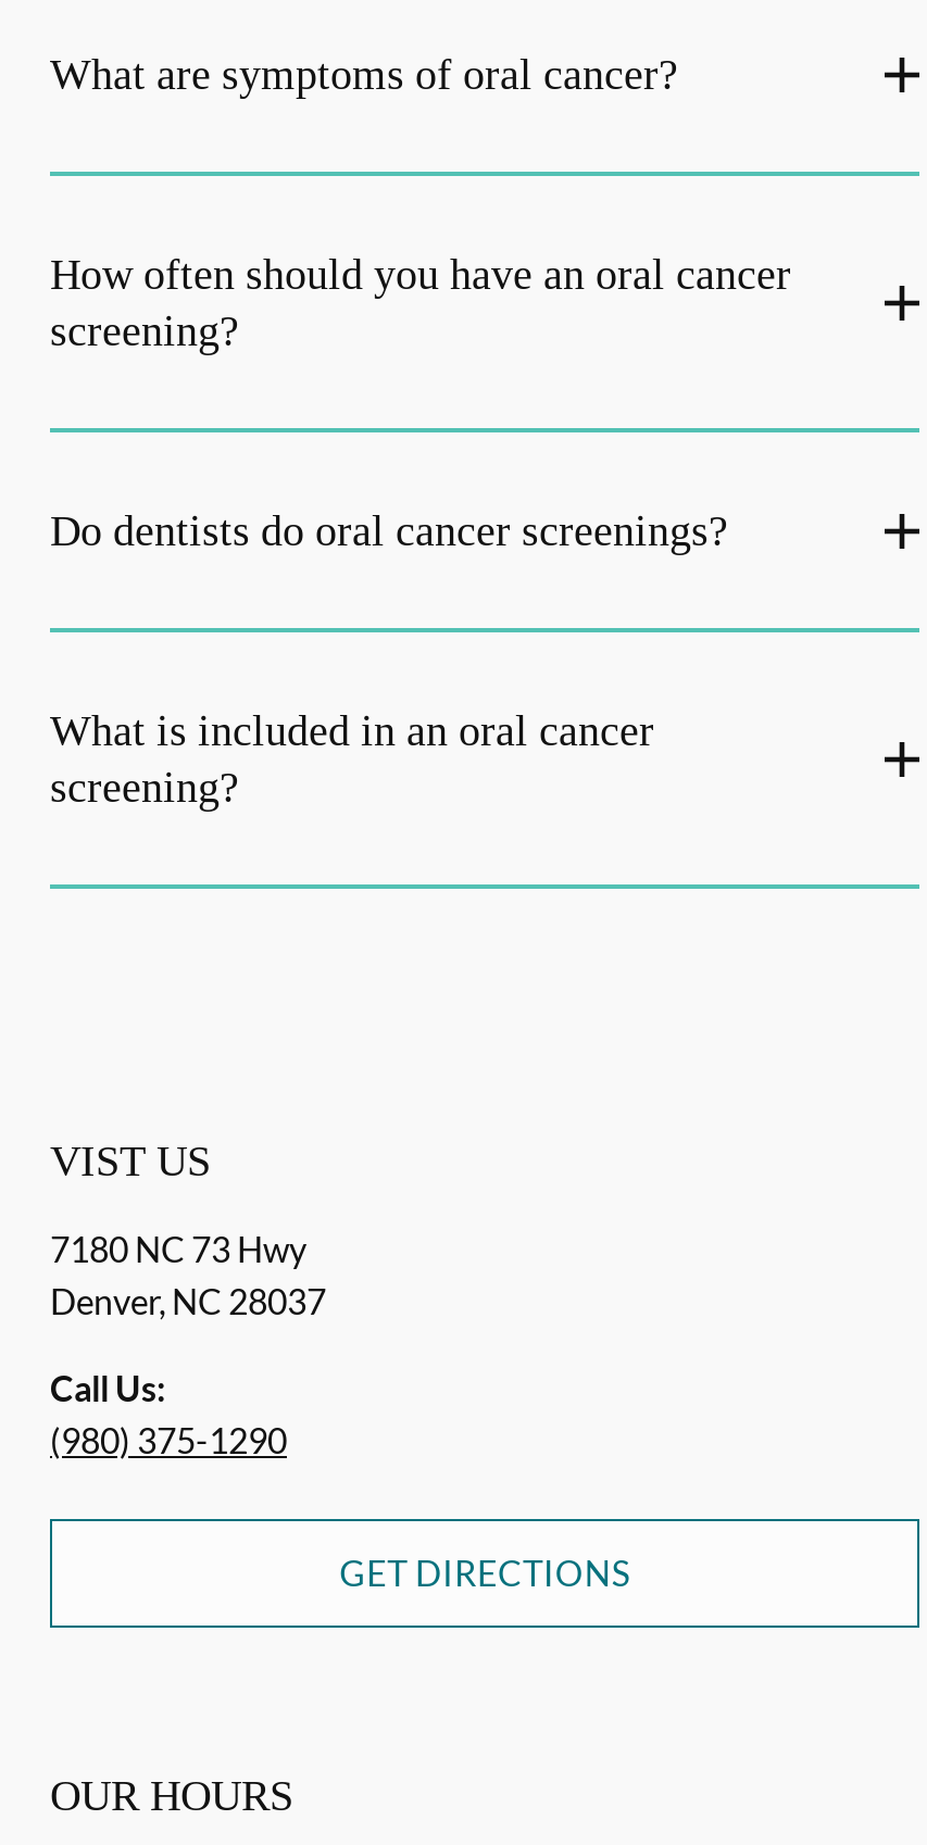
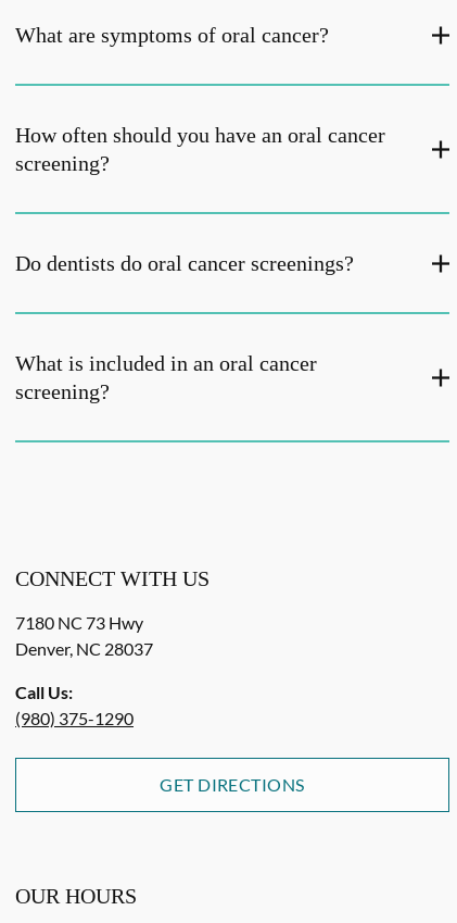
[50,1137,211,1184] VIST US -> [15,566,210,590] CONNECT WITH US

